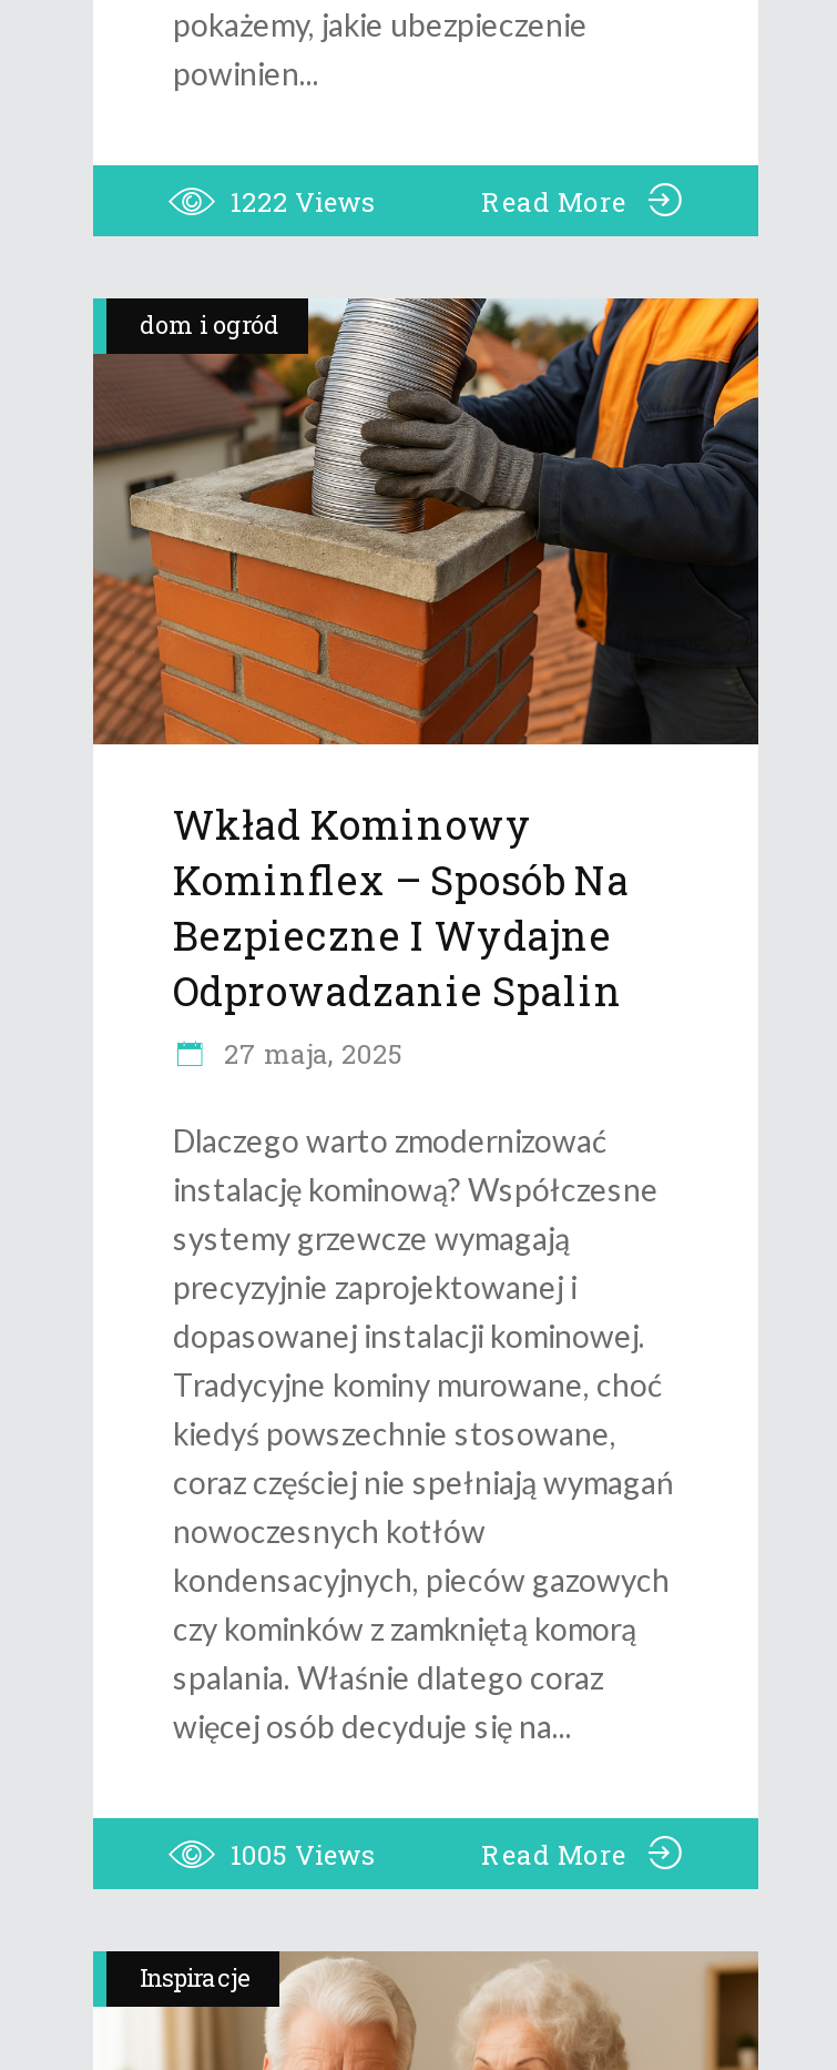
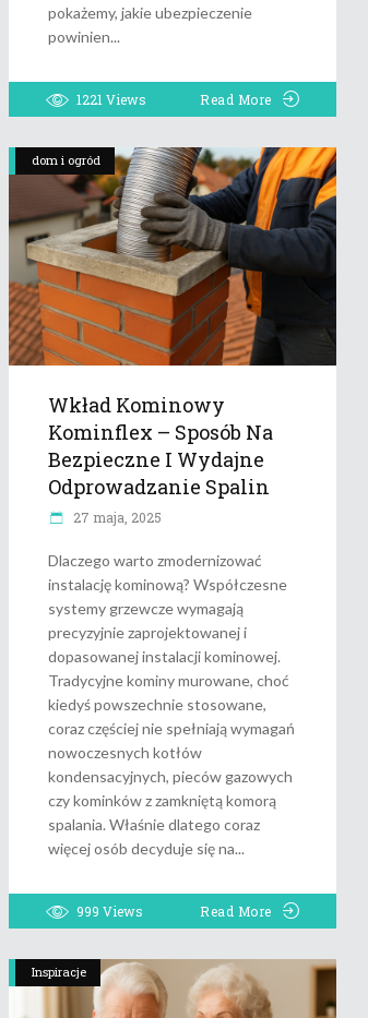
[231,184,377,219] 1222 Views -> [76,90,146,108] 1221 Views
[231,1835,377,1870] 1005 Views -> [76,902,143,920] 999 Views

